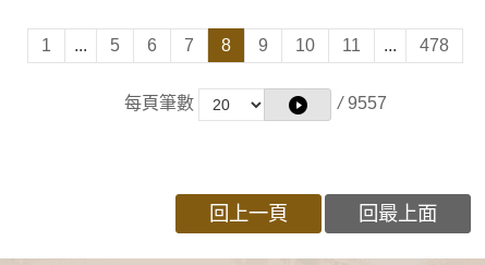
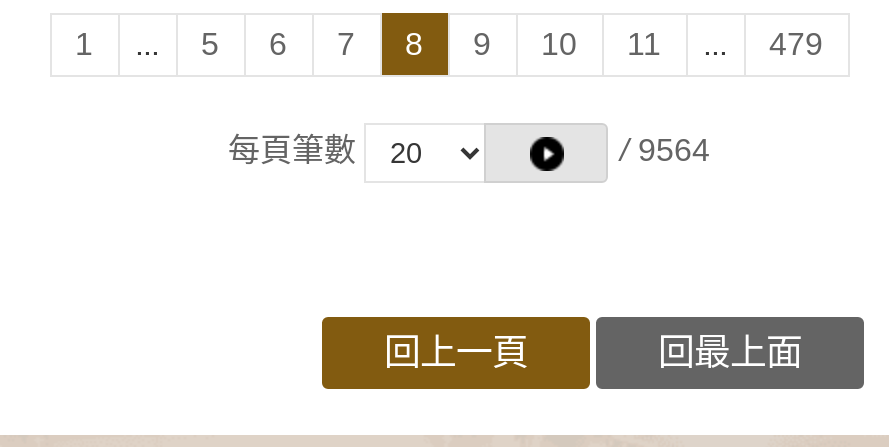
[419,36,448,55] 478 -> [769,27,823,61] 479
[338,94,387,112] / 9557 -> [620,133,710,167] / 9564

